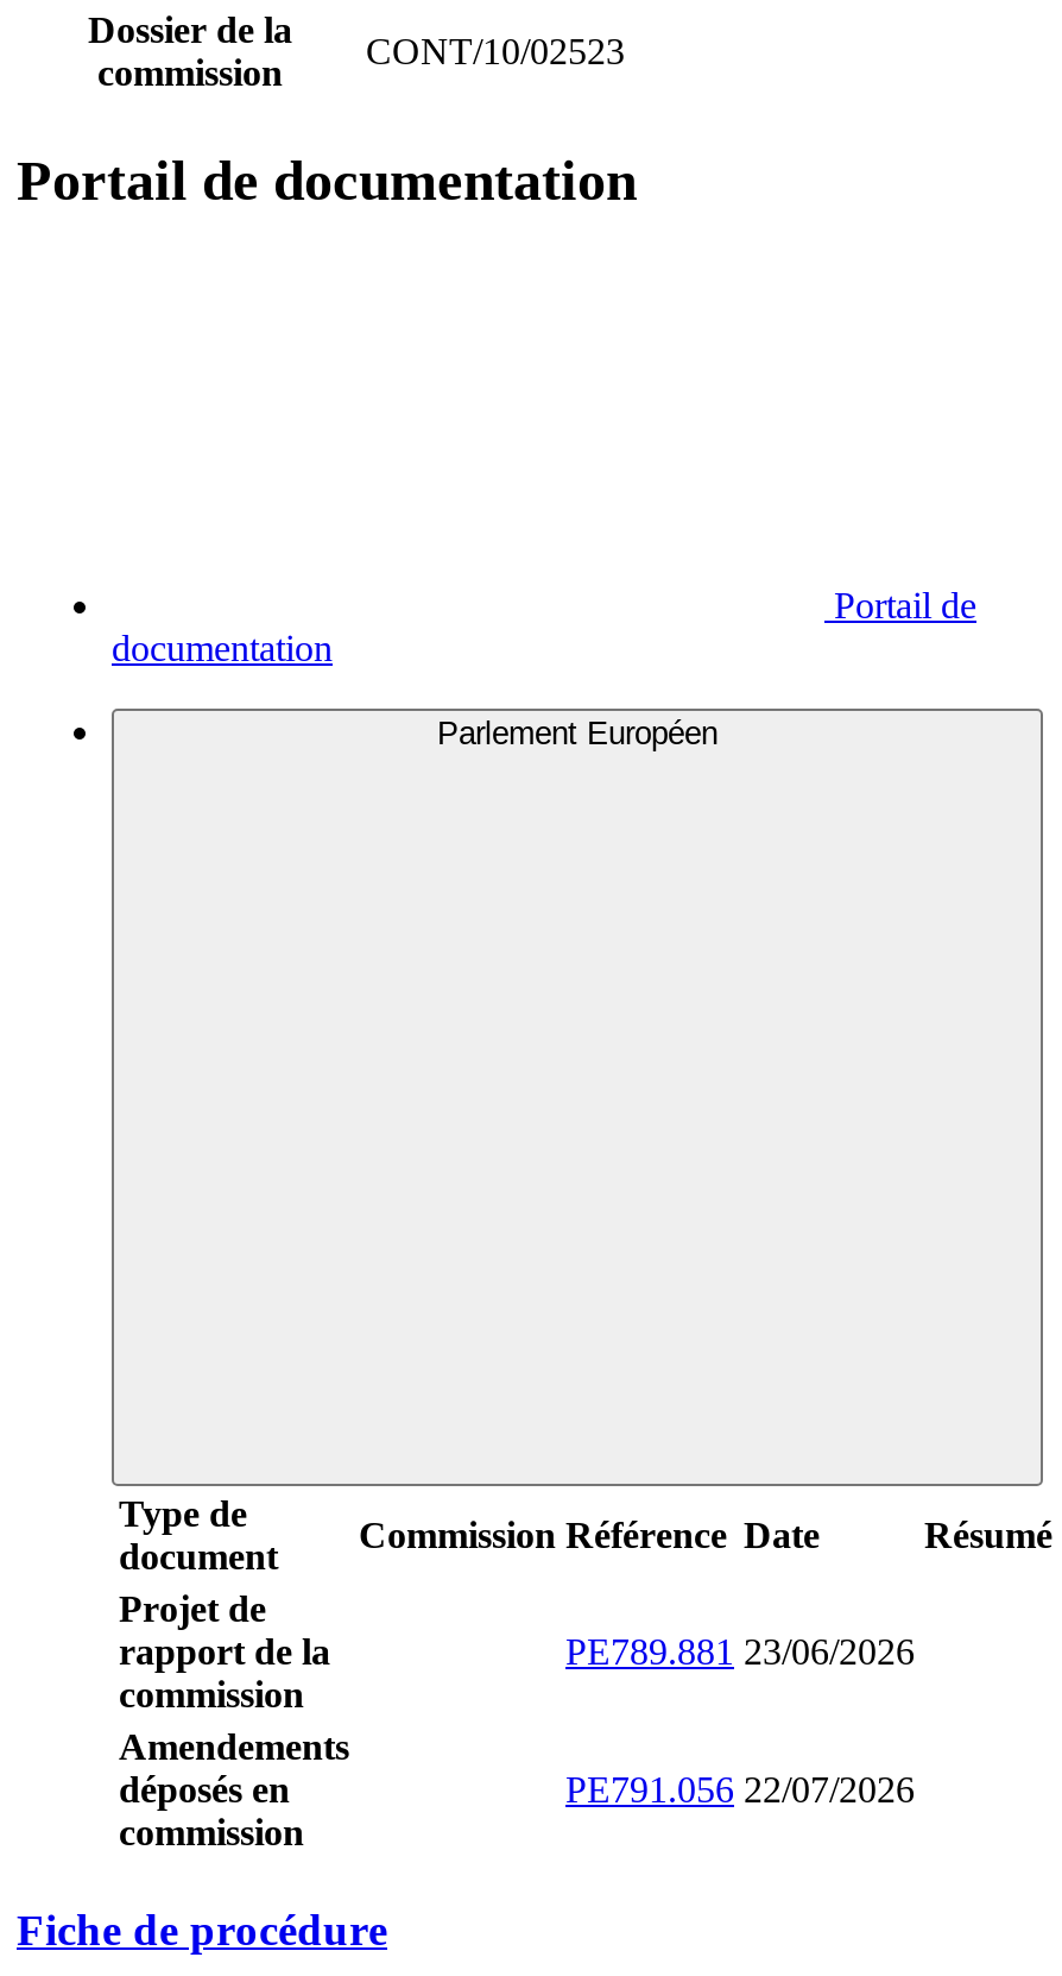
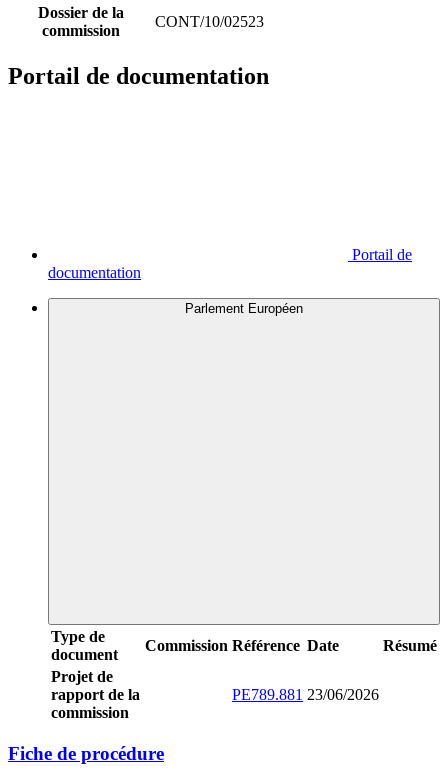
[119,1725,349,1851] Amendements | déposés en | commission -> none
[565,1768,915,1809] PE791.056 22/07/2026 -> none

